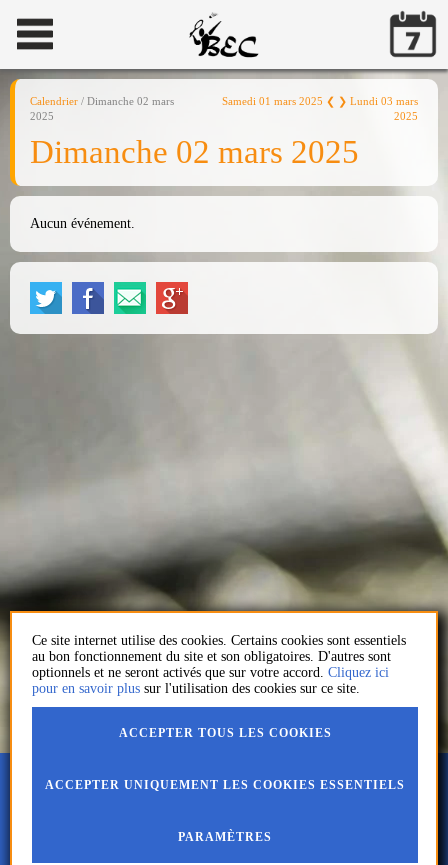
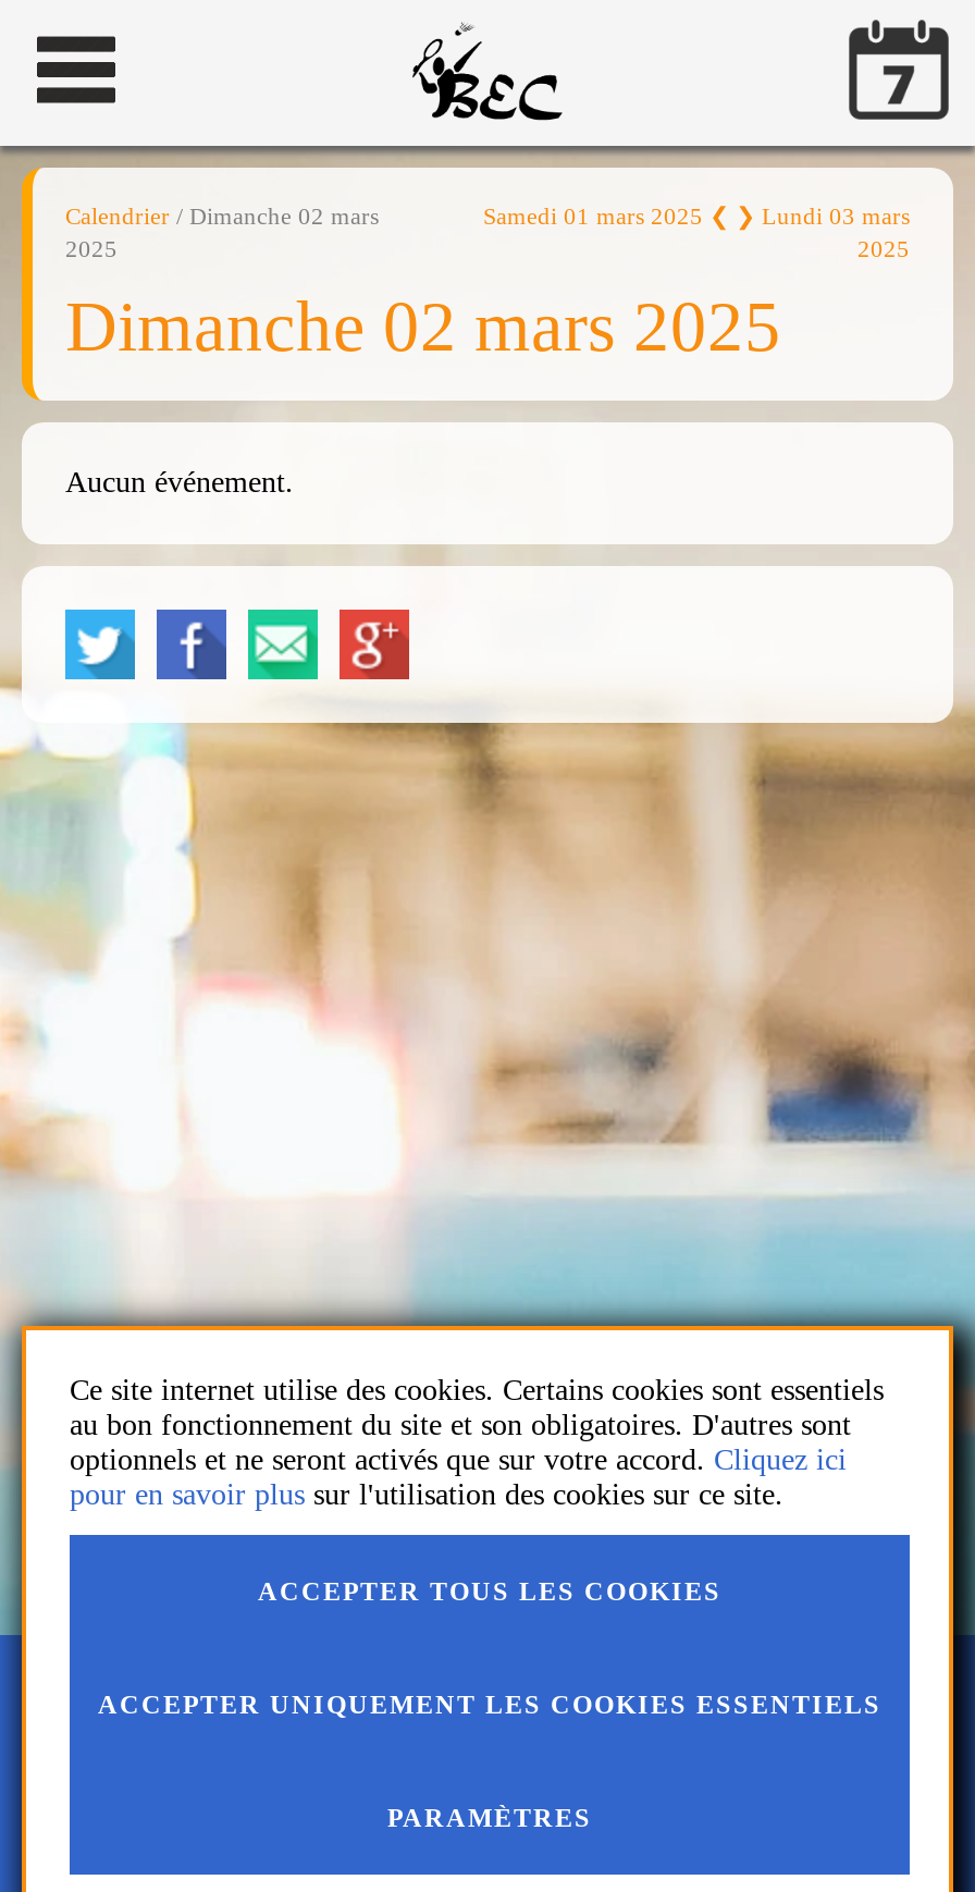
[3,71,445,752] [image] -> [7,150,968,1635] [image]

